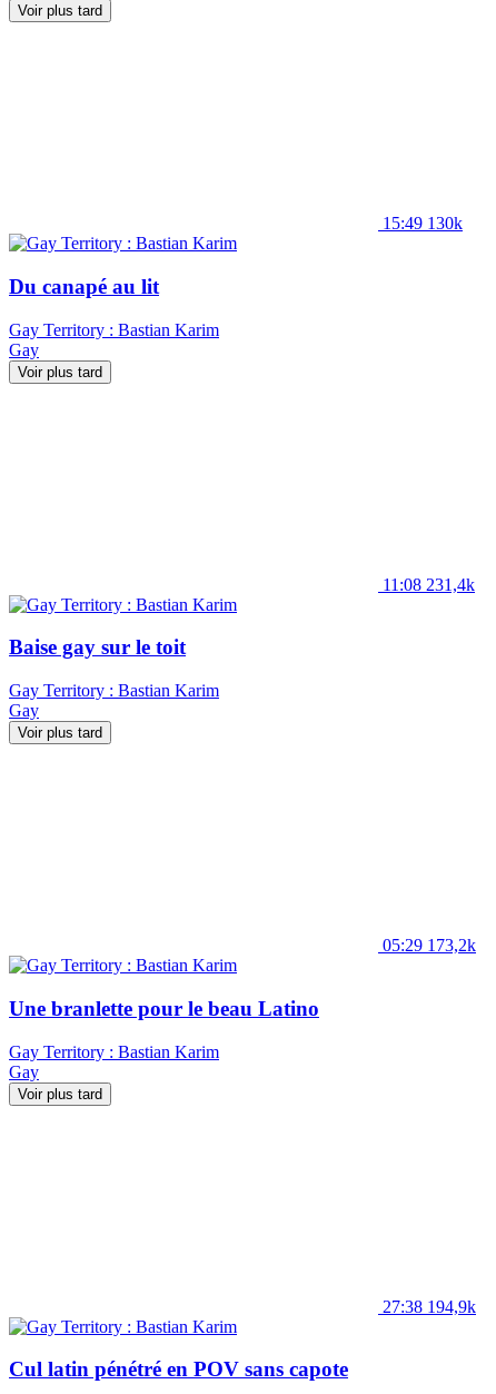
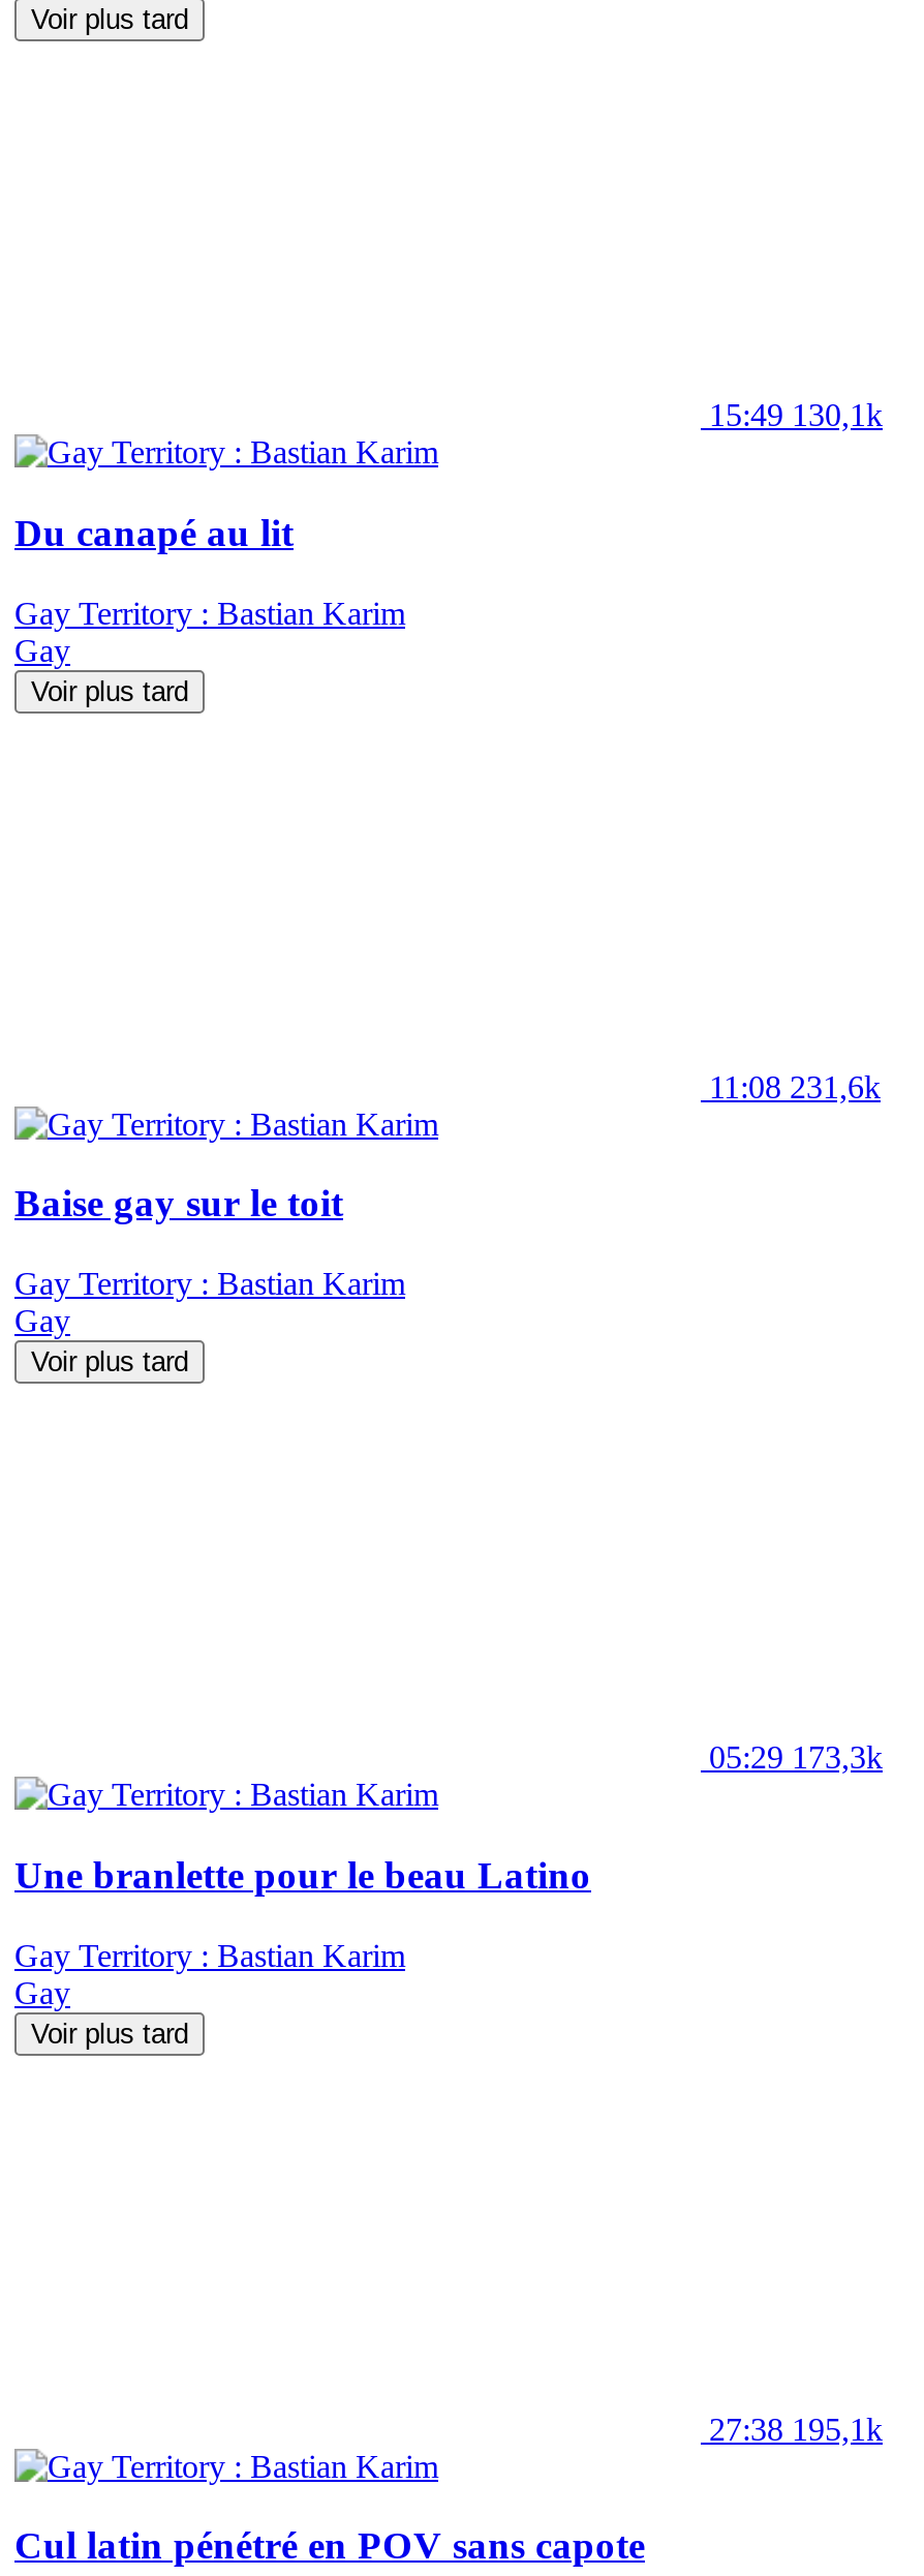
[383,214,463,233] 15:49 130k -> [709,398,883,433] 15:49 130,1k
[383,575,475,594] 11:08 231,4k -> [709,1068,881,1104] 11:08 231,6k
[383,936,476,955] 05:29 173,2k -> [709,1740,883,1775] 05:29 173,3k
[383,1297,476,1316] 27:38 194,9k -> [709,2411,883,2446] 27:38 195,1k

